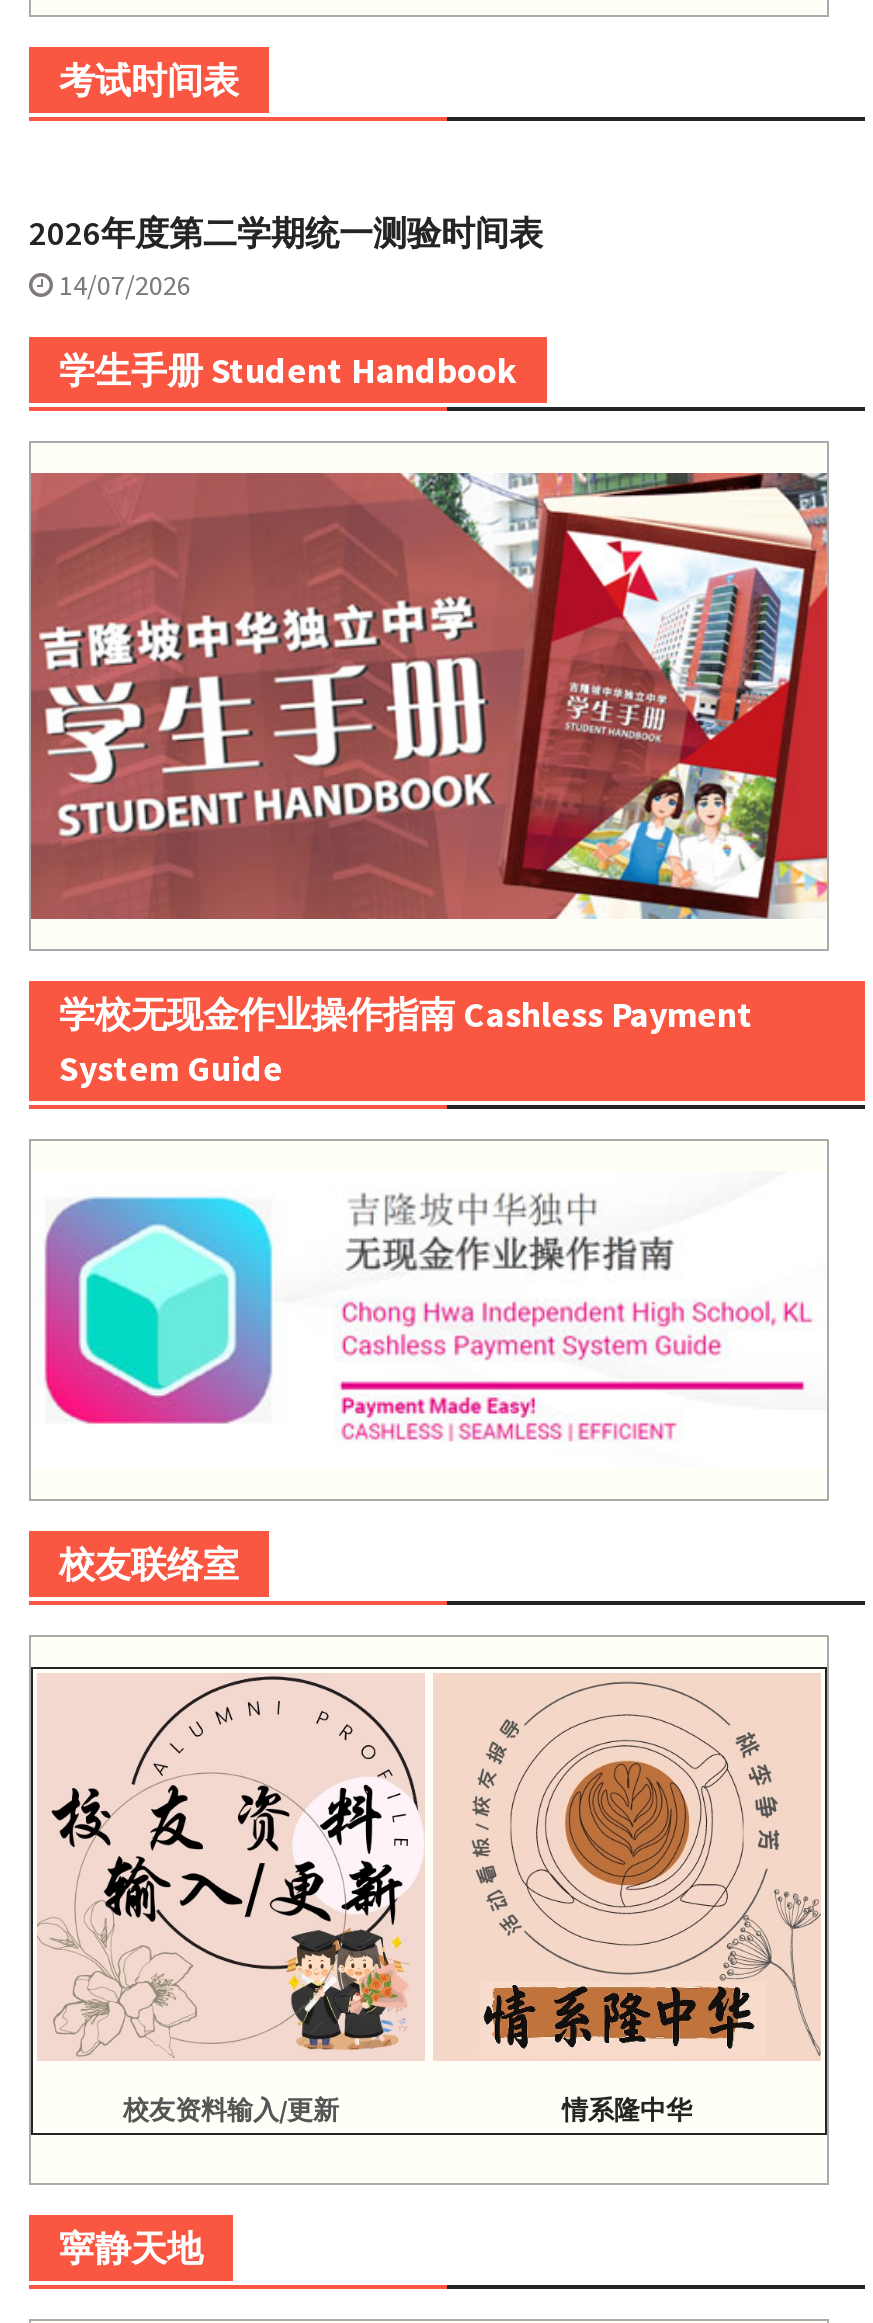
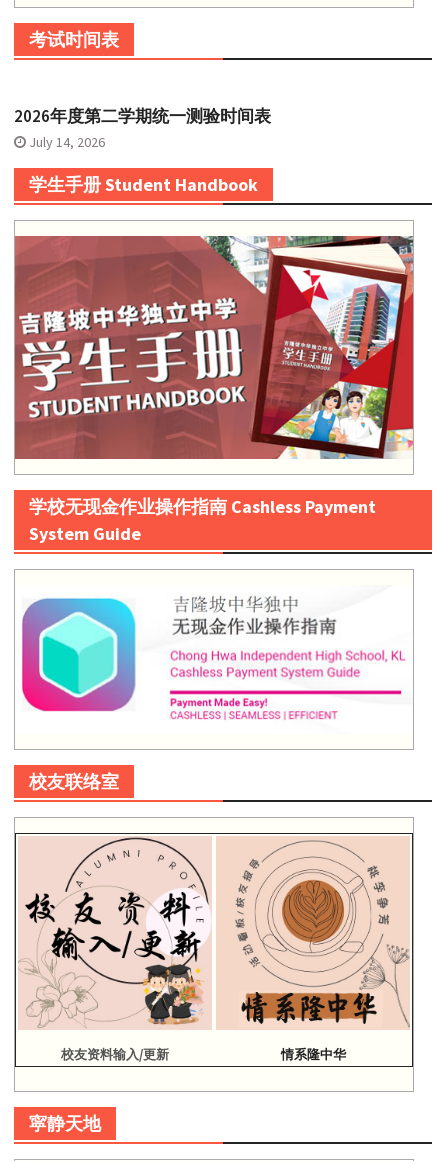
[59,266,191,302] 14/07/2026 -> [29,132,105,150] July 14, 2026

